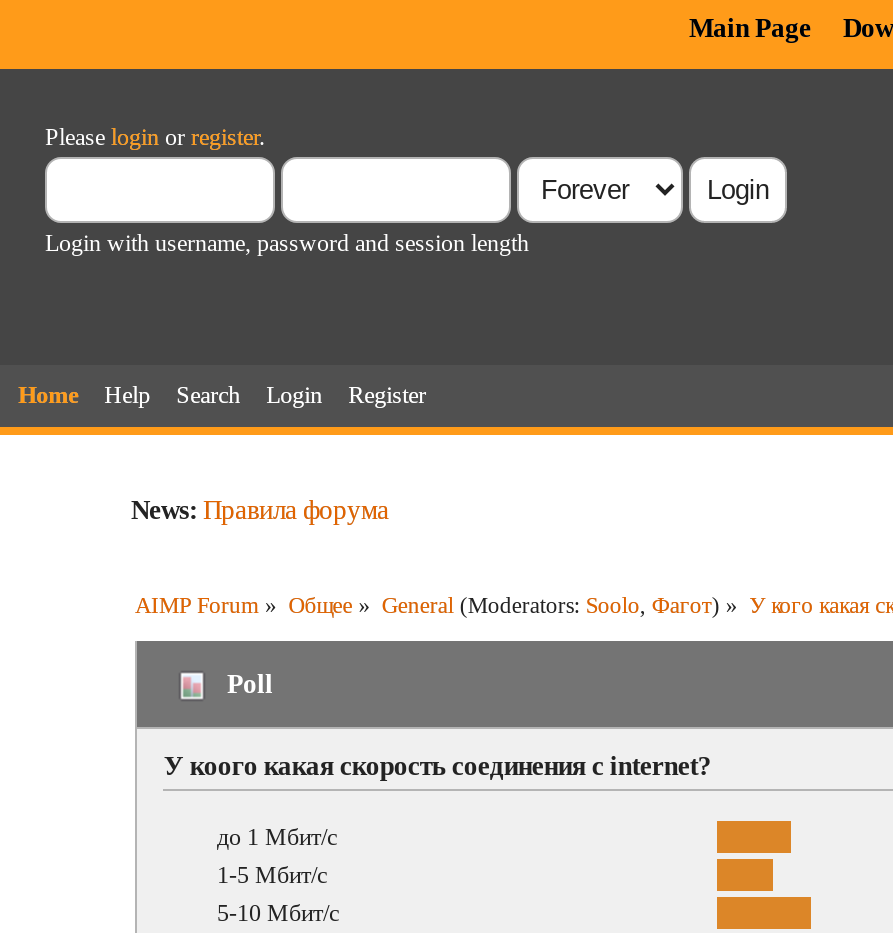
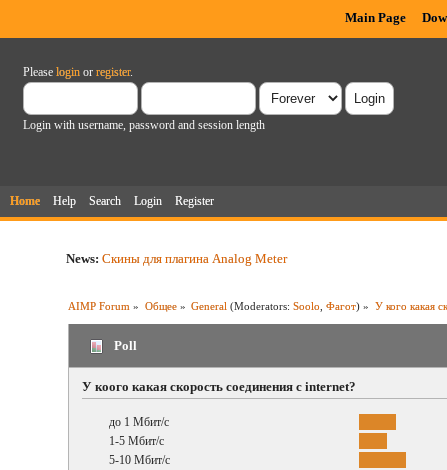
[131,495,389,525] News: Правила форума -> [66,251,287,266] News: Скины для плагина Analog Meter

